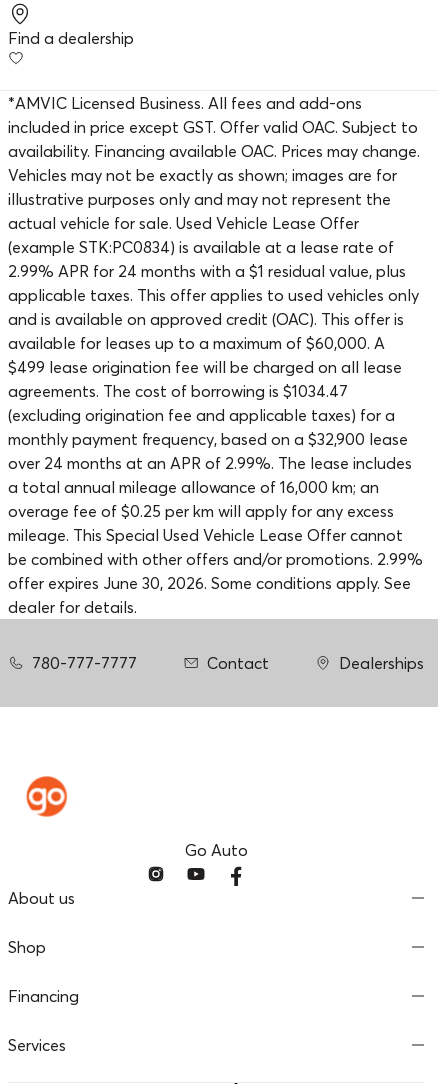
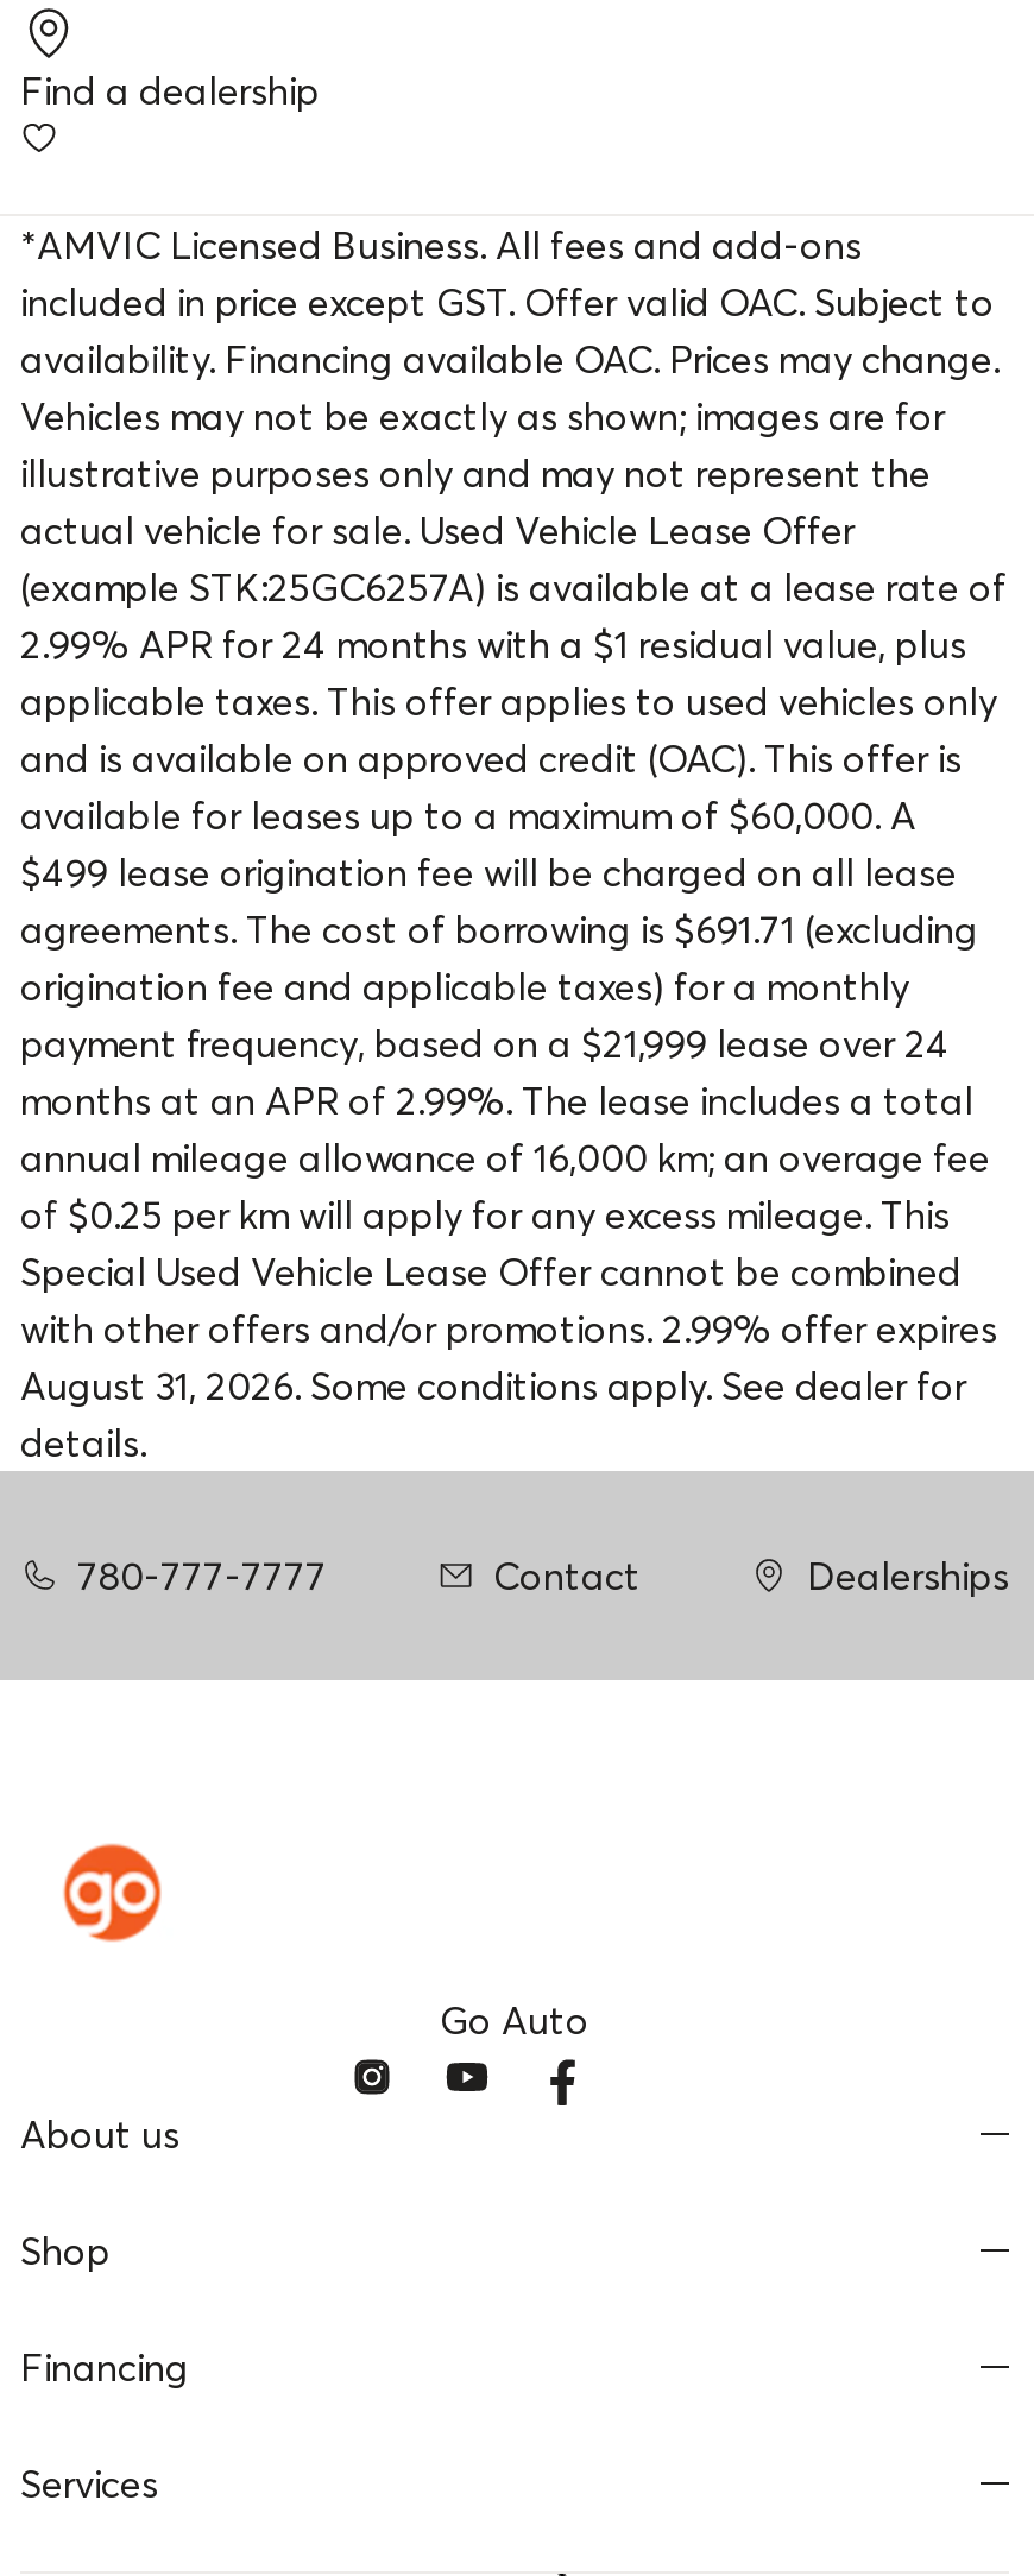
[8,237,394,257] (example STK:PC0834) is available at a lease rate of -> [20,563,1007,611] (example STK:25GC6257A) is available at a lease rate of
[8,381,423,617] agreements. The cost of borrowing is $1034.47 | (excluding origination fee and applicable taxes) for a | monthly payment frequency, based on a $32,900 lease | over 24 months at an APR of 2.99%. The lease includes | a total annual mileage allowance of 16,000 km; an | overage fee of $0.25 per km will apply for any excess | mileage. This Special Used Vehicle Lease Offer cannot | be combined with other offers and/or promotions. 2.99% | offer expires June 30, 2026. Some conditions apply. See | dealer for details. -> [20,905,997,1466] agreements. The cost of borrowing is $691.71 (excluding | origination fee and applicable taxes) for a monthly | payment frequency, based on a $21,999 lease over 24 | months at an APR of 2.99%. The lease includes a total | annual mileage allowance of 16,000 km; an overage fee | of $0.25 per km will apply for any excess mileage. This | Special Used Vehicle Lease Offer cannot be combined | with other offers and/or promotions. 2.99% offer expires | August 31, 2026. Some conditions apply. See dealer for | details.

